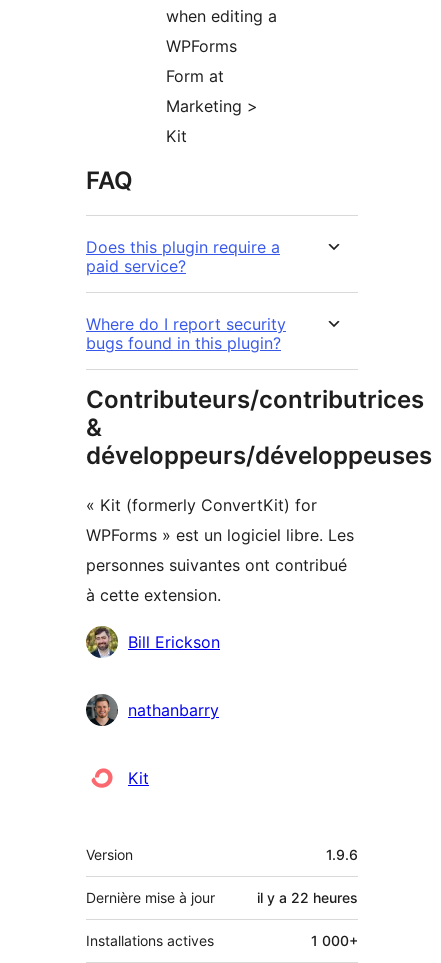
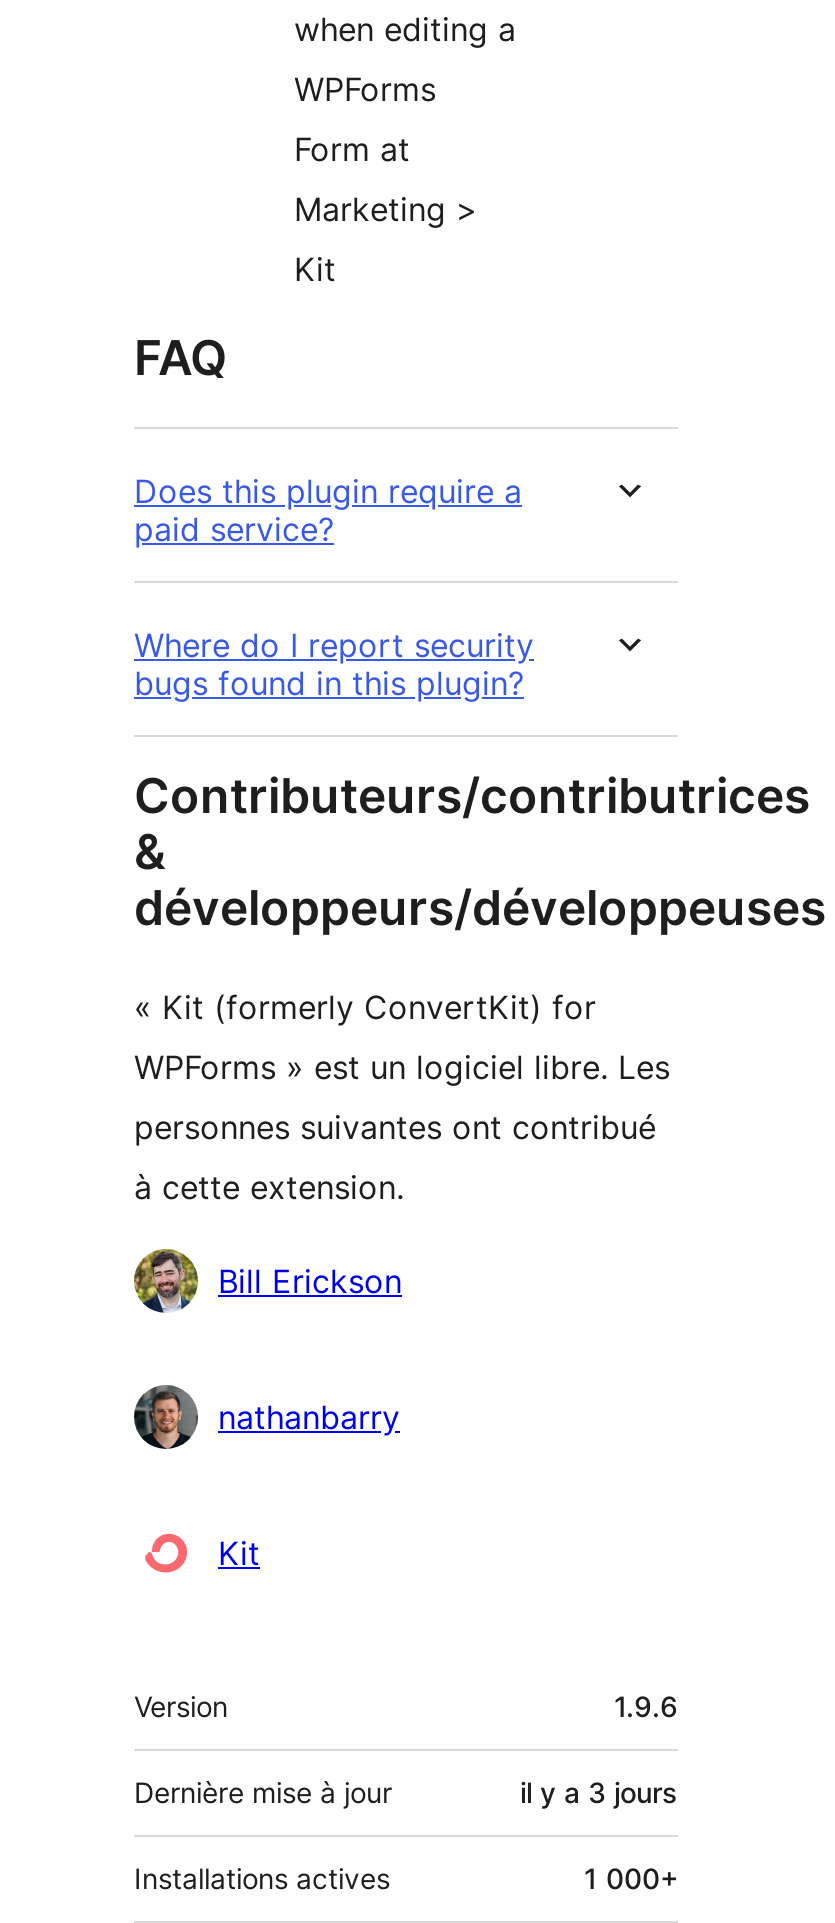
[257,889,358,906] il y a 22 heures -> [520,1776,678,1810] il y a 3 jours

